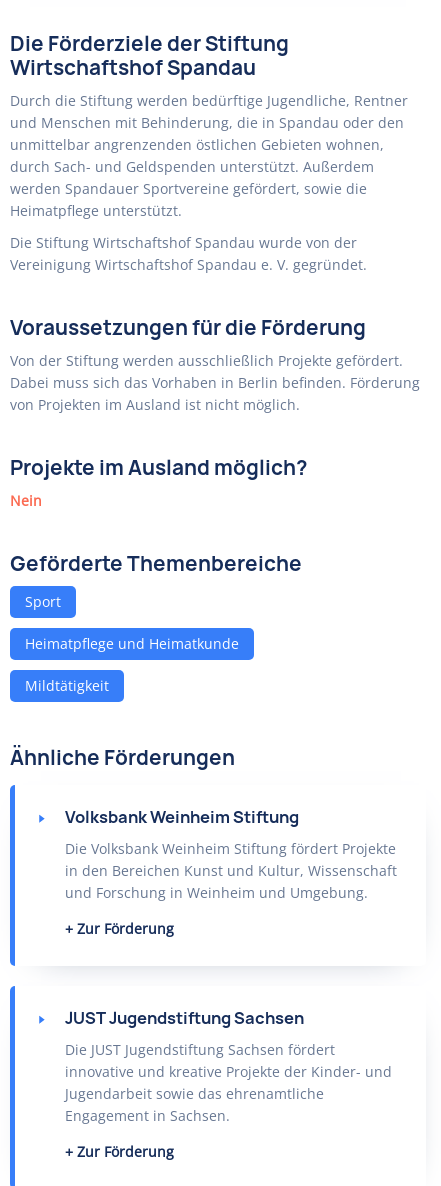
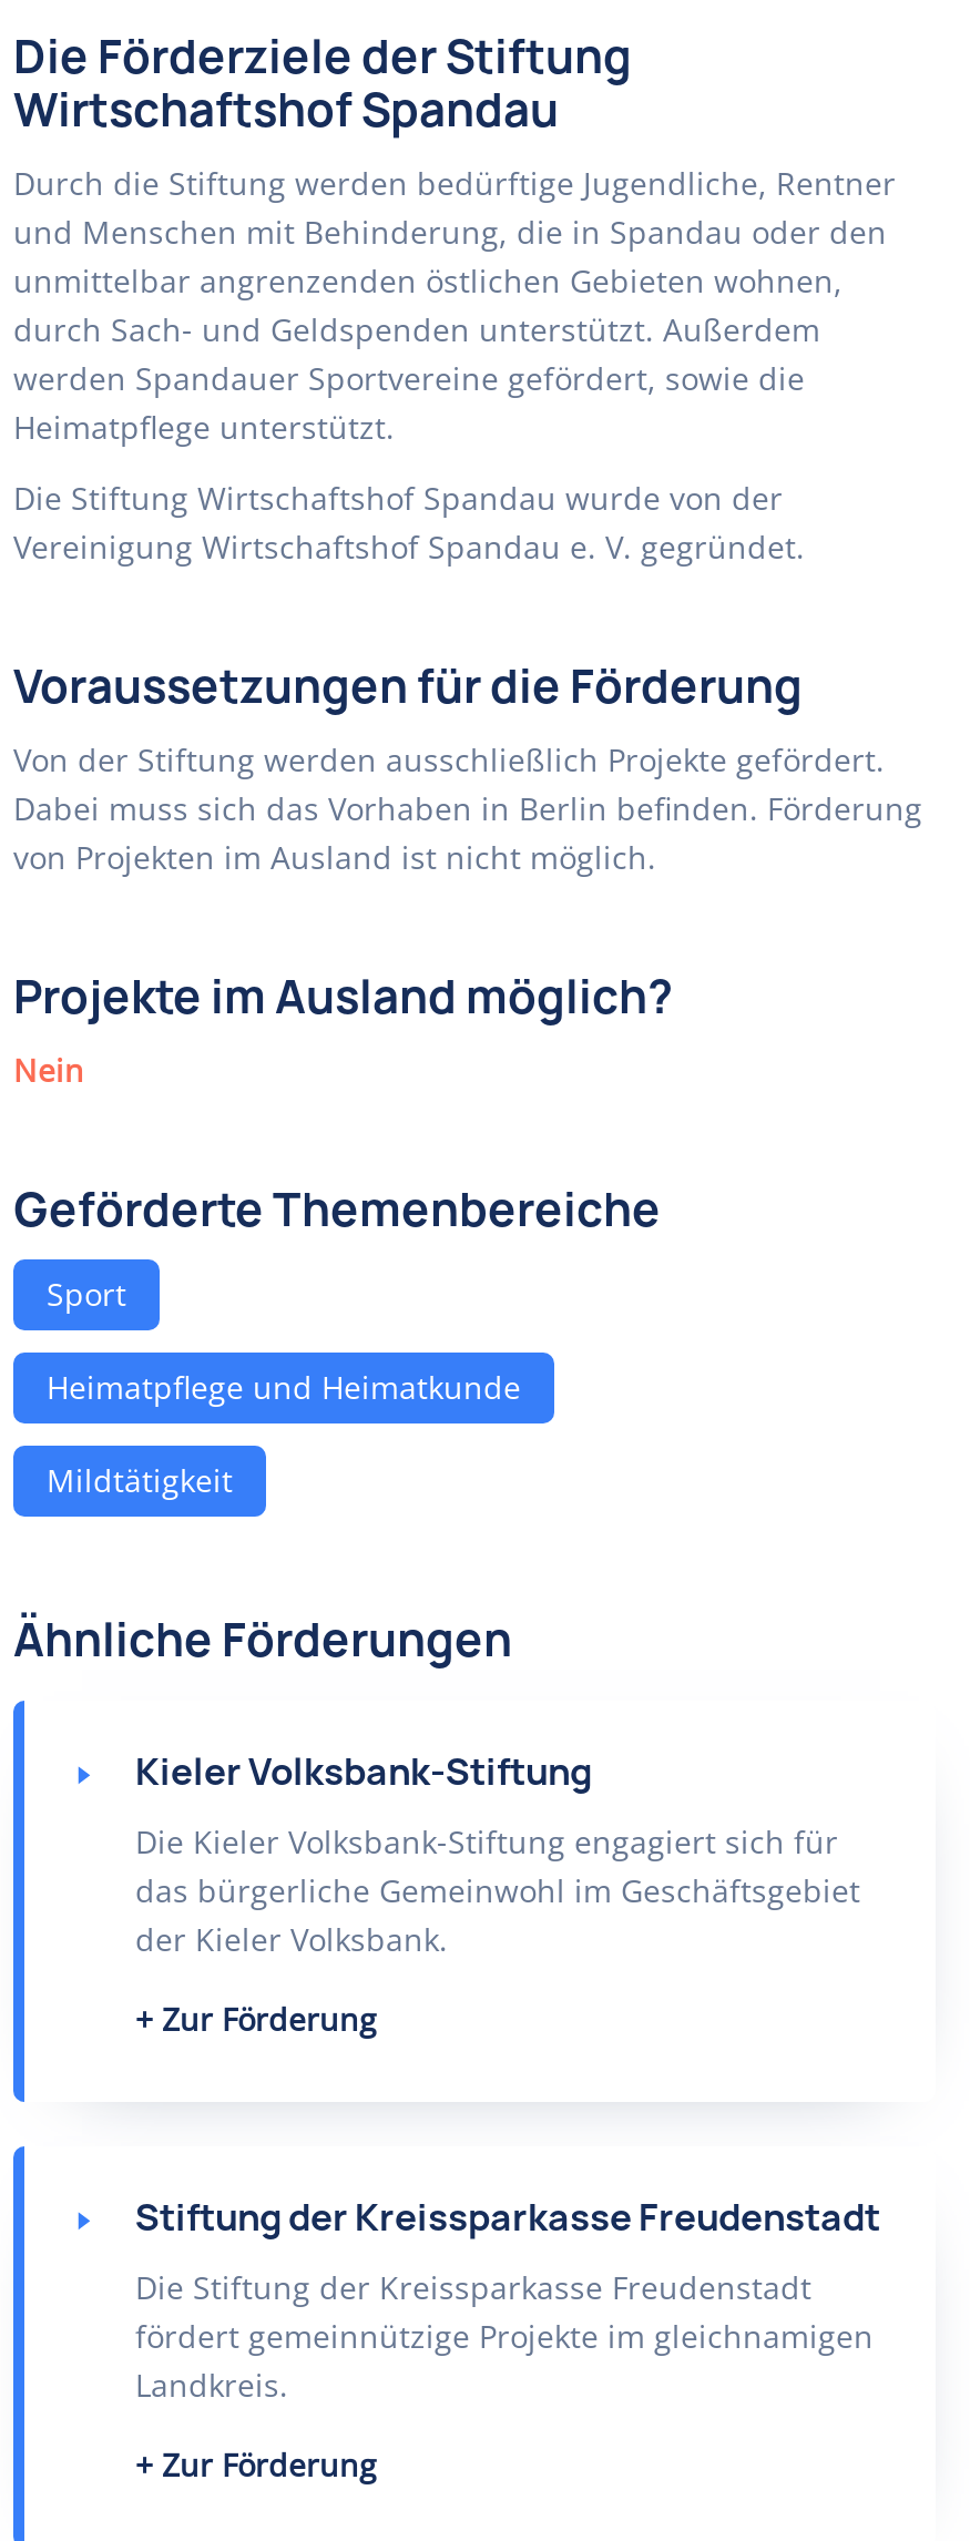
[65,806,299,828] Volksbank Weinheim Stiftung -> [135,1747,592,1796] Kieler Volksbank-Stiftung
[65,839,397,902] Die Volksbank Weinheim Stiftung fördert Projekte | in den Bereichen Kunst und Kultur, Wissenschaft | und Forschung in Weinheim und Umgebung. -> [135,1820,860,1960] Die Kieler Volksbank-Stiftung engagiert sich für | das bürgerliche Gemeinwohl im Geschäftsgebiet | der Kieler Volksbank.
[65,1007,304,1029] JUST Jugendstiftung Sachsen -> [135,2193,880,2242] Stiftung der Kreissparkasse Freudenstadt
[65,1040,392,1125] Die JUST Jugendstiftung Sachsen fördert | innovative und kreative Projekte der Kinder- und | Jugendarbeit sowie das ehrenamtliche | Engagement in Sachsen. -> [135,2266,874,2406] Die Stiftung der Kreissparkasse Freudenstadt | fördert gemeinnützige Projekte im gleichnamigen | Landkreis.

